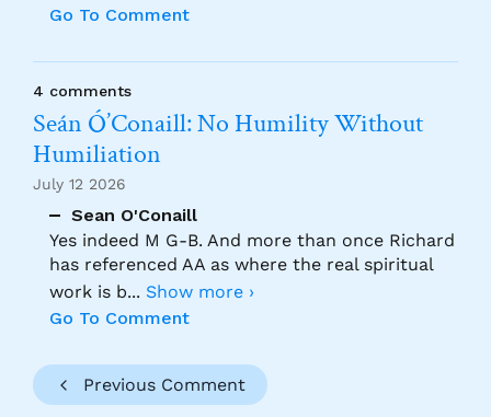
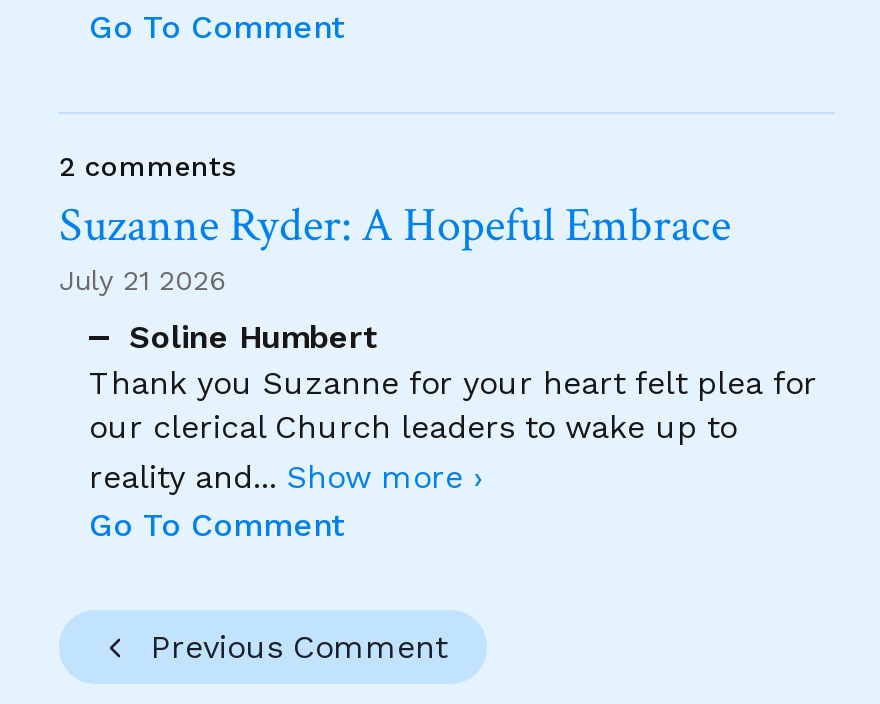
[33,82,423,192] 4 comments | Seán Ó’Conaill: No Humility Without | Humiliation | July 12 2026 -> [59,149,741,295] 2 comments | Suzanne Ryder: A Hopeful Embrace | July 21 2026
[49,205,455,302] Sean O'Conaill | Yes indeed M G-B. And more than once Richard | has referenced AA as where the real spiritual | work is b... Show more › -> [89,318,817,496] Soline Humbert | Thank you Suzanne for your heart felt plea for | our clerical Church leaders to wake up to | reality and... Show more ›

